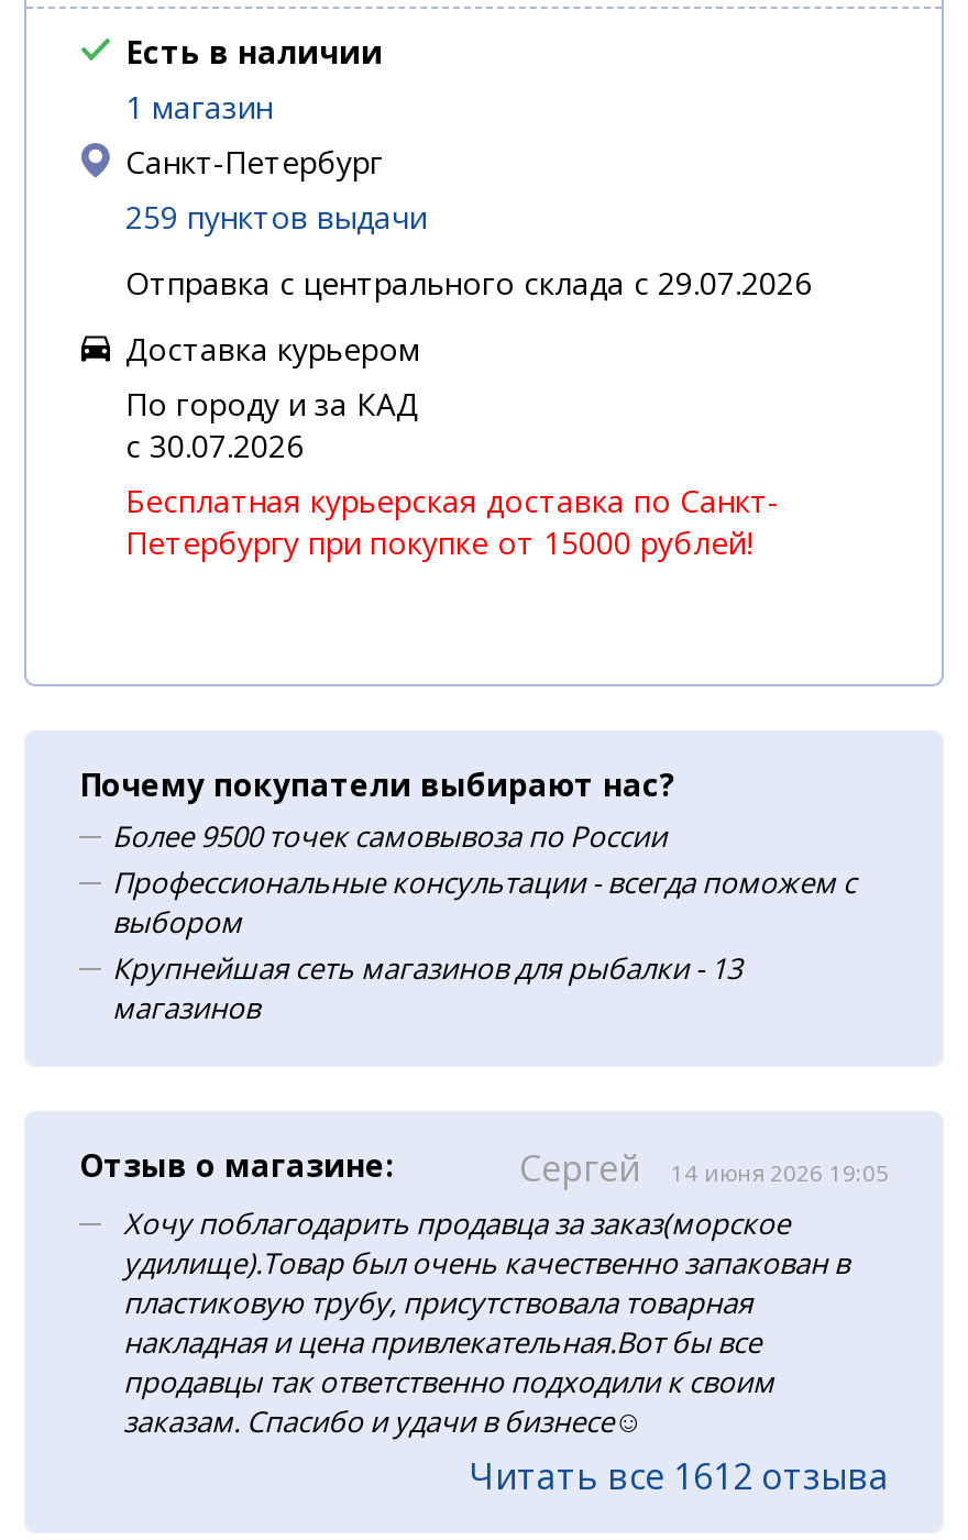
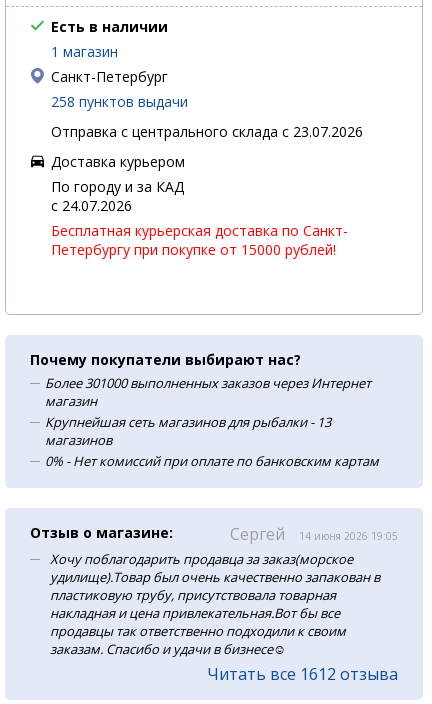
[125,196,427,238] 259 пунктов выдачи -> [51,92,188,111] 258 пунктов выдачи
[125,262,812,304] Отправка с центрального склада с 29.07.2026 -> [51,122,363,141] Отправка с центрального склада с 23.07.2026
[125,425,304,466] c 30.07.2026 -> [51,196,132,215] c 24.07.2026
[112,816,856,942] Более 9500 точек самовывоза по России | Профессиональные консультации - всегда поможем с | выбором -> [45,374,371,410] Более 301000 выполненных заказов через Интернет | магазин
moved [112,948,741,1027] -> [45,413,331,449]: Крупнейшая сеть магазинов для рыбалки - 13 | магазинов
none -> [45,452,379,470] 0% - Нет комиссий при оплате по банковским картам

